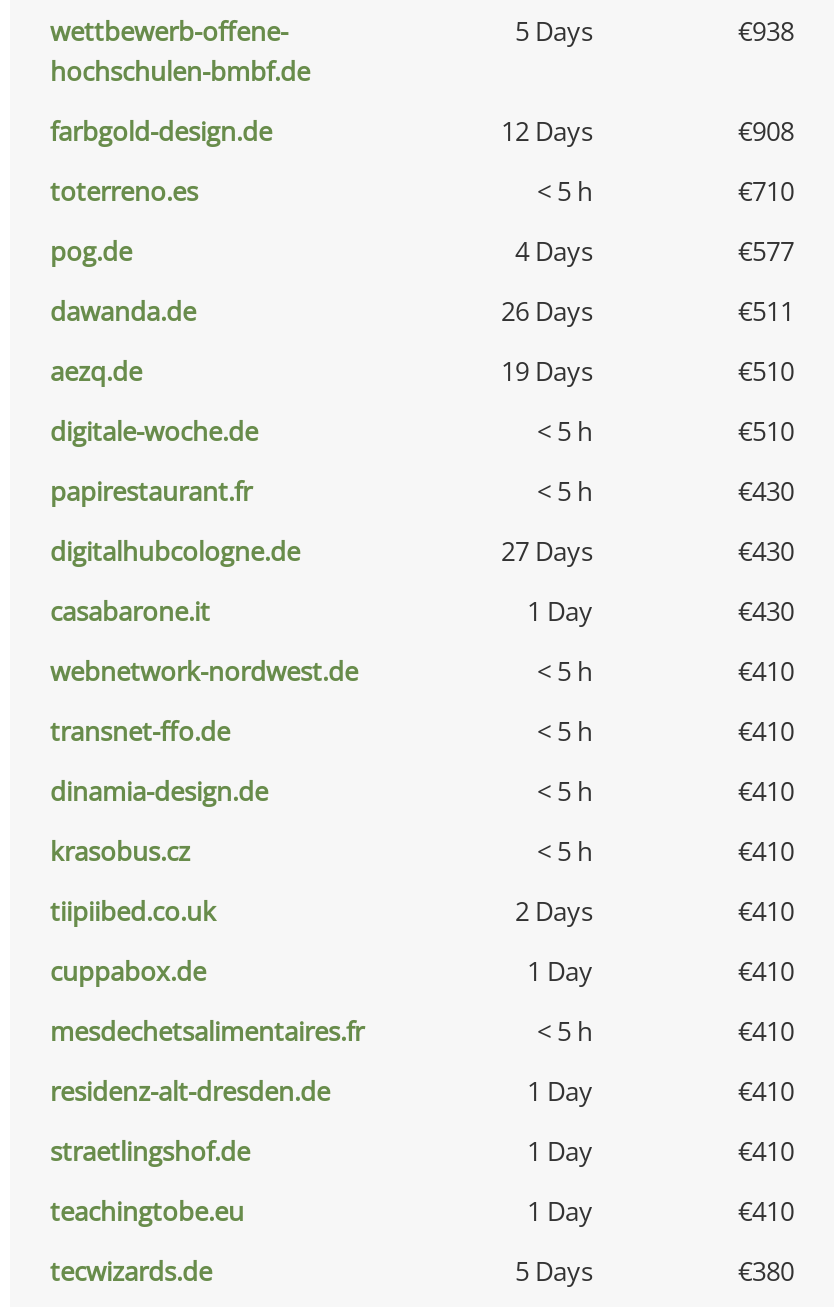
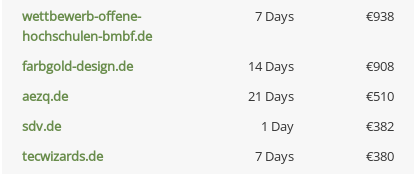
[515,13,593,49] 5 Days -> [254,7,293,25] 7 Days
[501,113,593,149] 12 Days -> [247,57,293,75] 14 Days
[50,173,794,329] toterreno.es | < 5 h | €710 | pog.de | 4 Days | €577 | dawanda.de | 26 Days | €511 -> none
[501,353,593,389] 19 Days -> [247,87,293,105] 21 Days
[50,413,794,629] digitale-woche.de | < 5 h | €510 | papirestaurant.fr | < 5 h | €430 | digitalhubcologne.de | 27 Days | €430 | casabarone.it -> [22,117,61,135] sdv.de
[50,593,794,1229] €430 | webnetwork-nordwest.de | < 5 h | €410 | transnet-ffo.de | < 5 h | €410 | dinamia-design.de | < 5 h | €410 | krasobus.cz | < 5 h | €410 | tiipiibed.co.uk | 2 Days | €410 | cuppabox.de | 1 Day | €410 | mesdechetsalimentaires.fr | < 5 h | €410 | residenz-alt-dresden.de | 1 Day | €410 | straetlingshof.de | 1 Day | €410 | teachingtobe.eu | 1 Day | €410 -> [366,117,394,135] €382
[515,1253,593,1289] 5 Days -> [254,147,293,165] 7 Days

